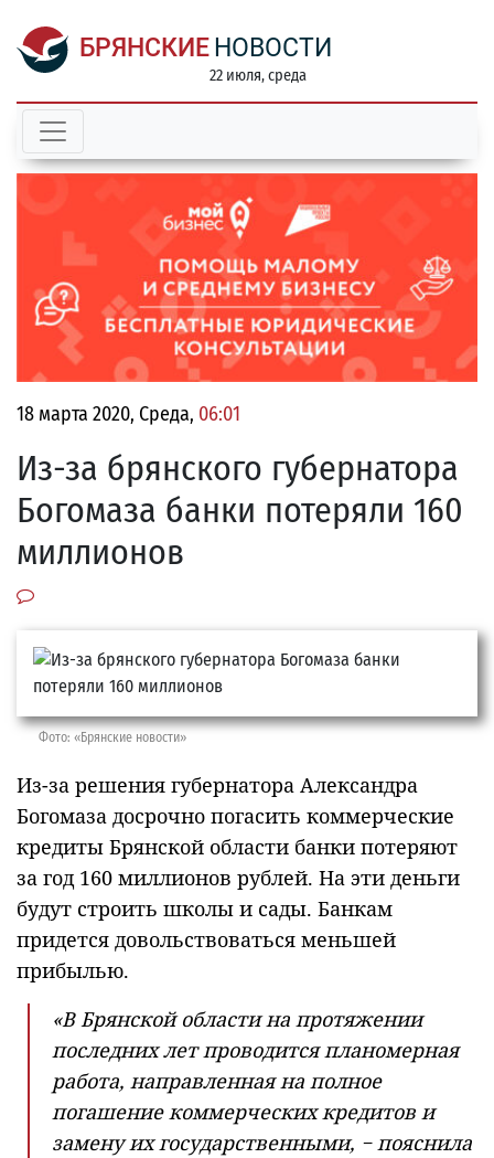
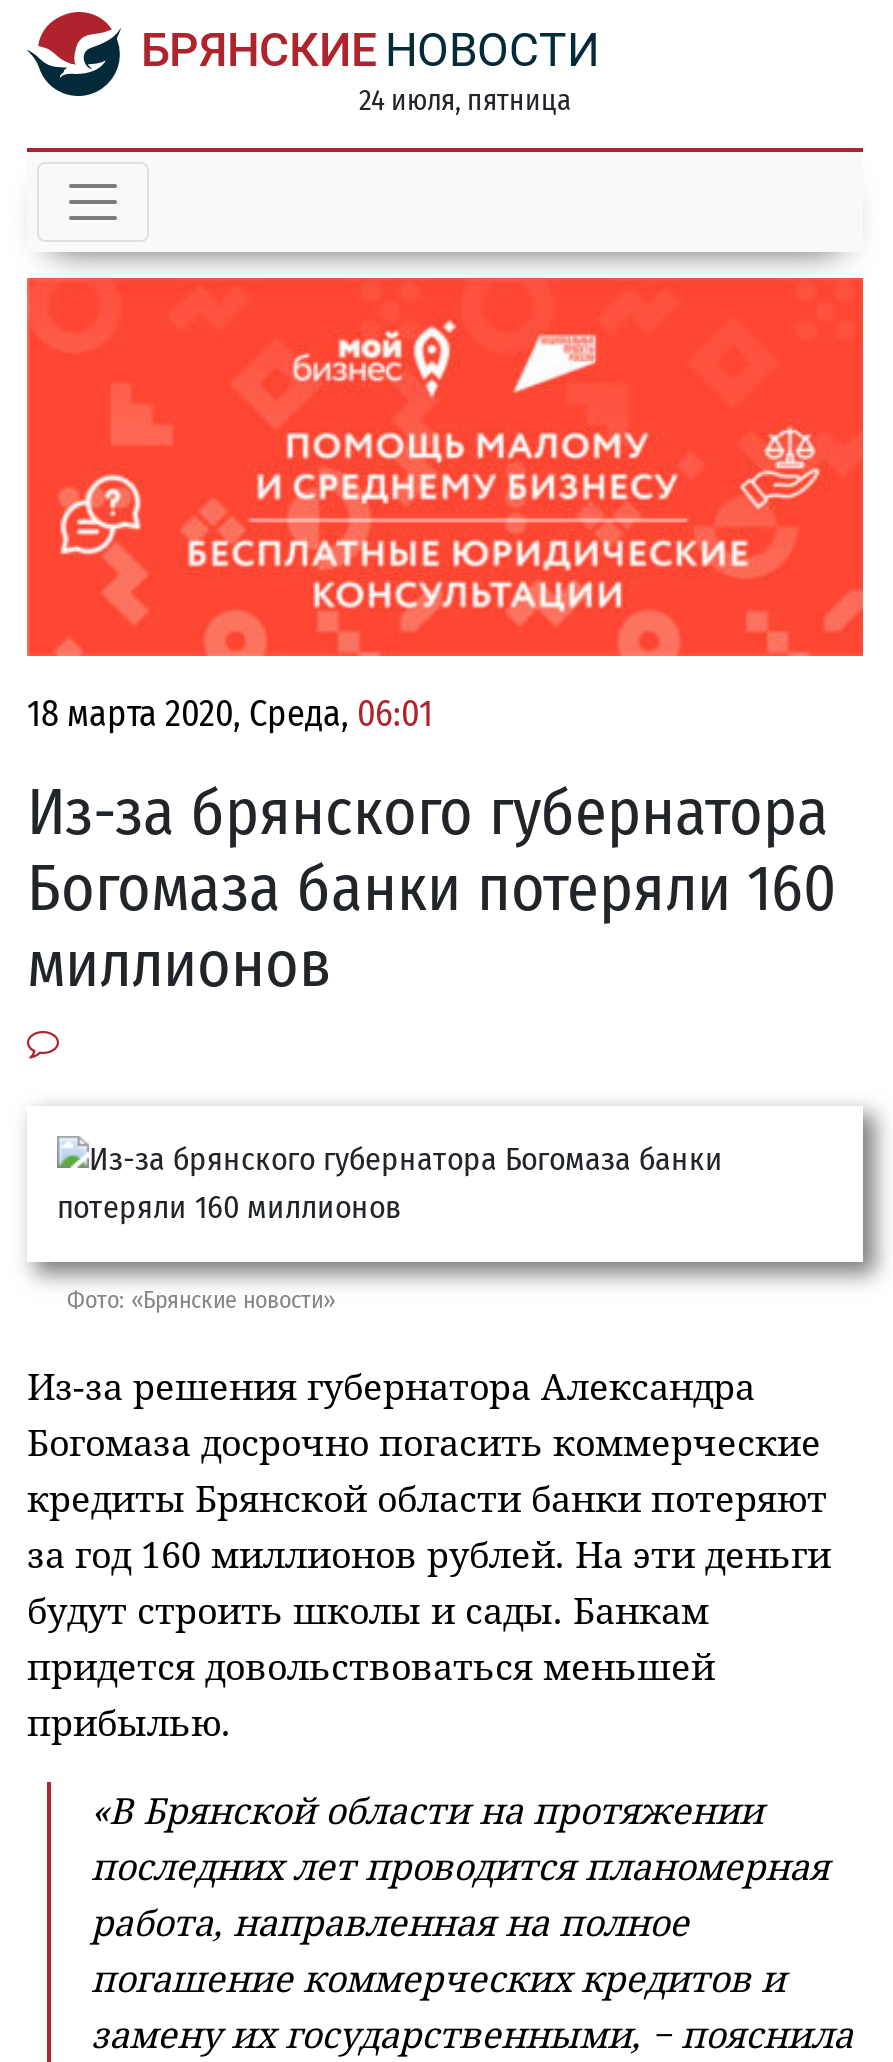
[210,66,307,85] 22 июля, среда -> [359,84,571,118] 24 июля, пятница

